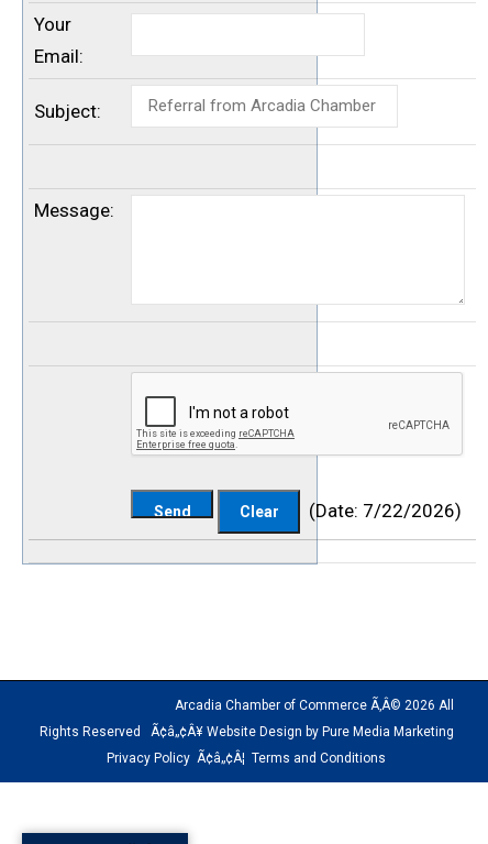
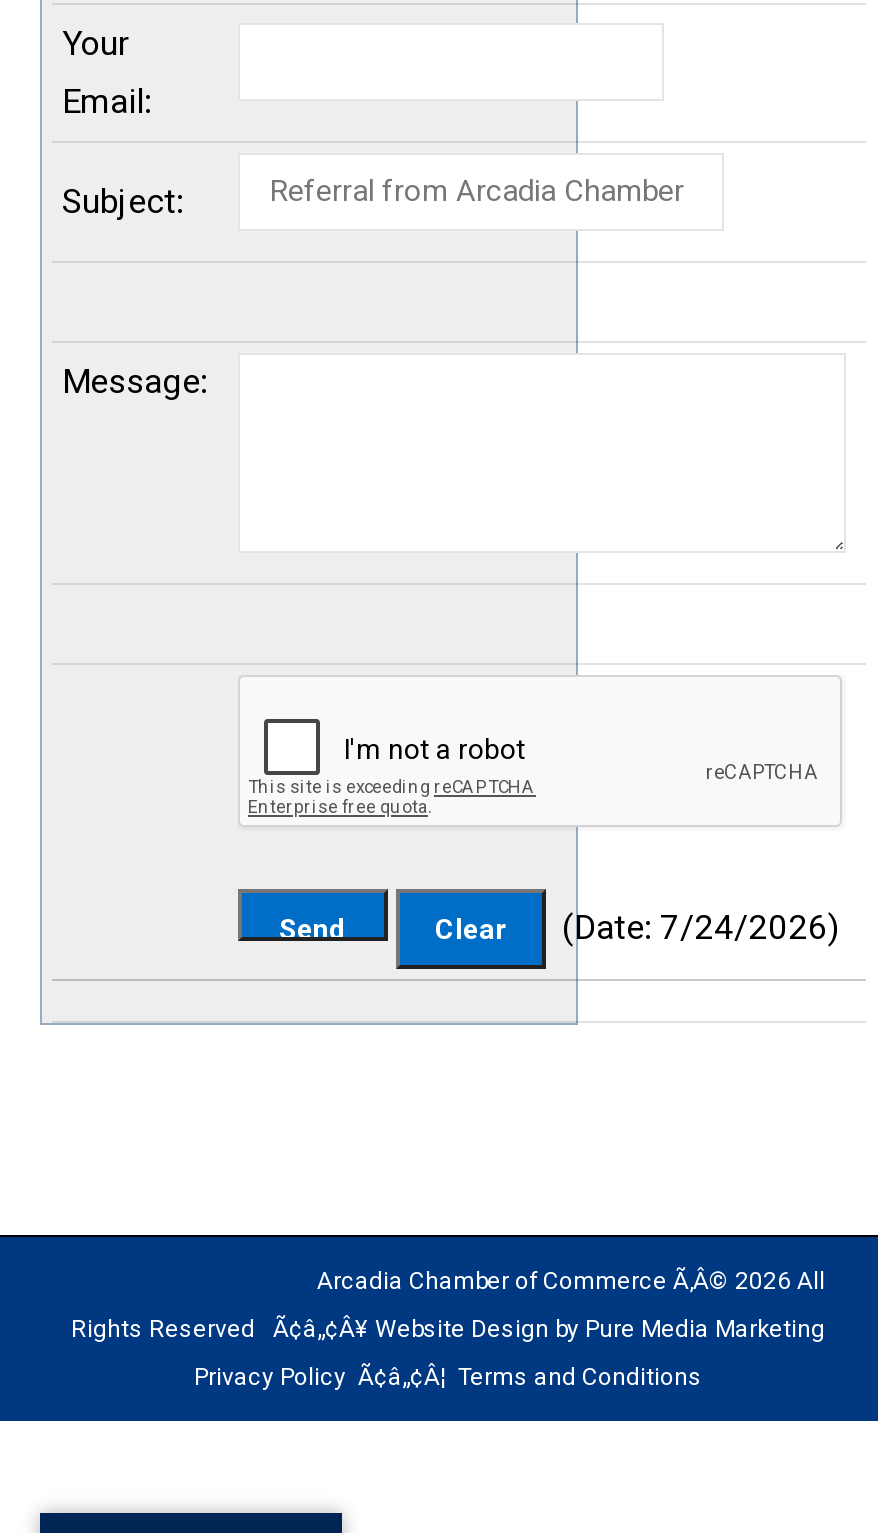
[300,500,462,522] (Date: 7/22/2026) -> [546,907,840,947] (Date: 7/24/2026)

